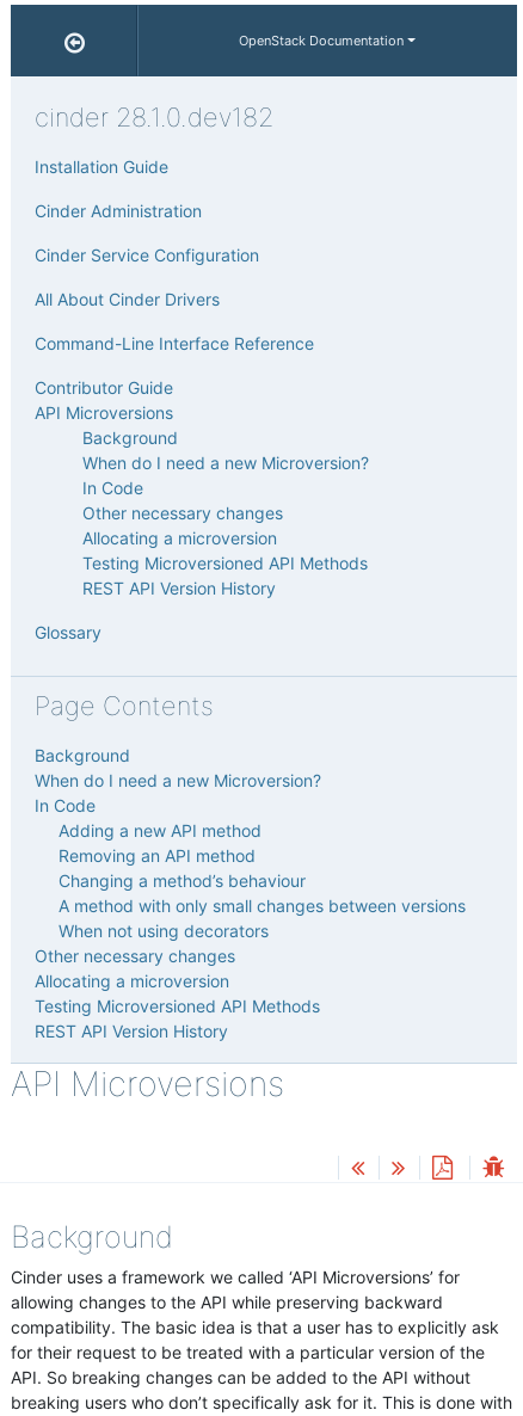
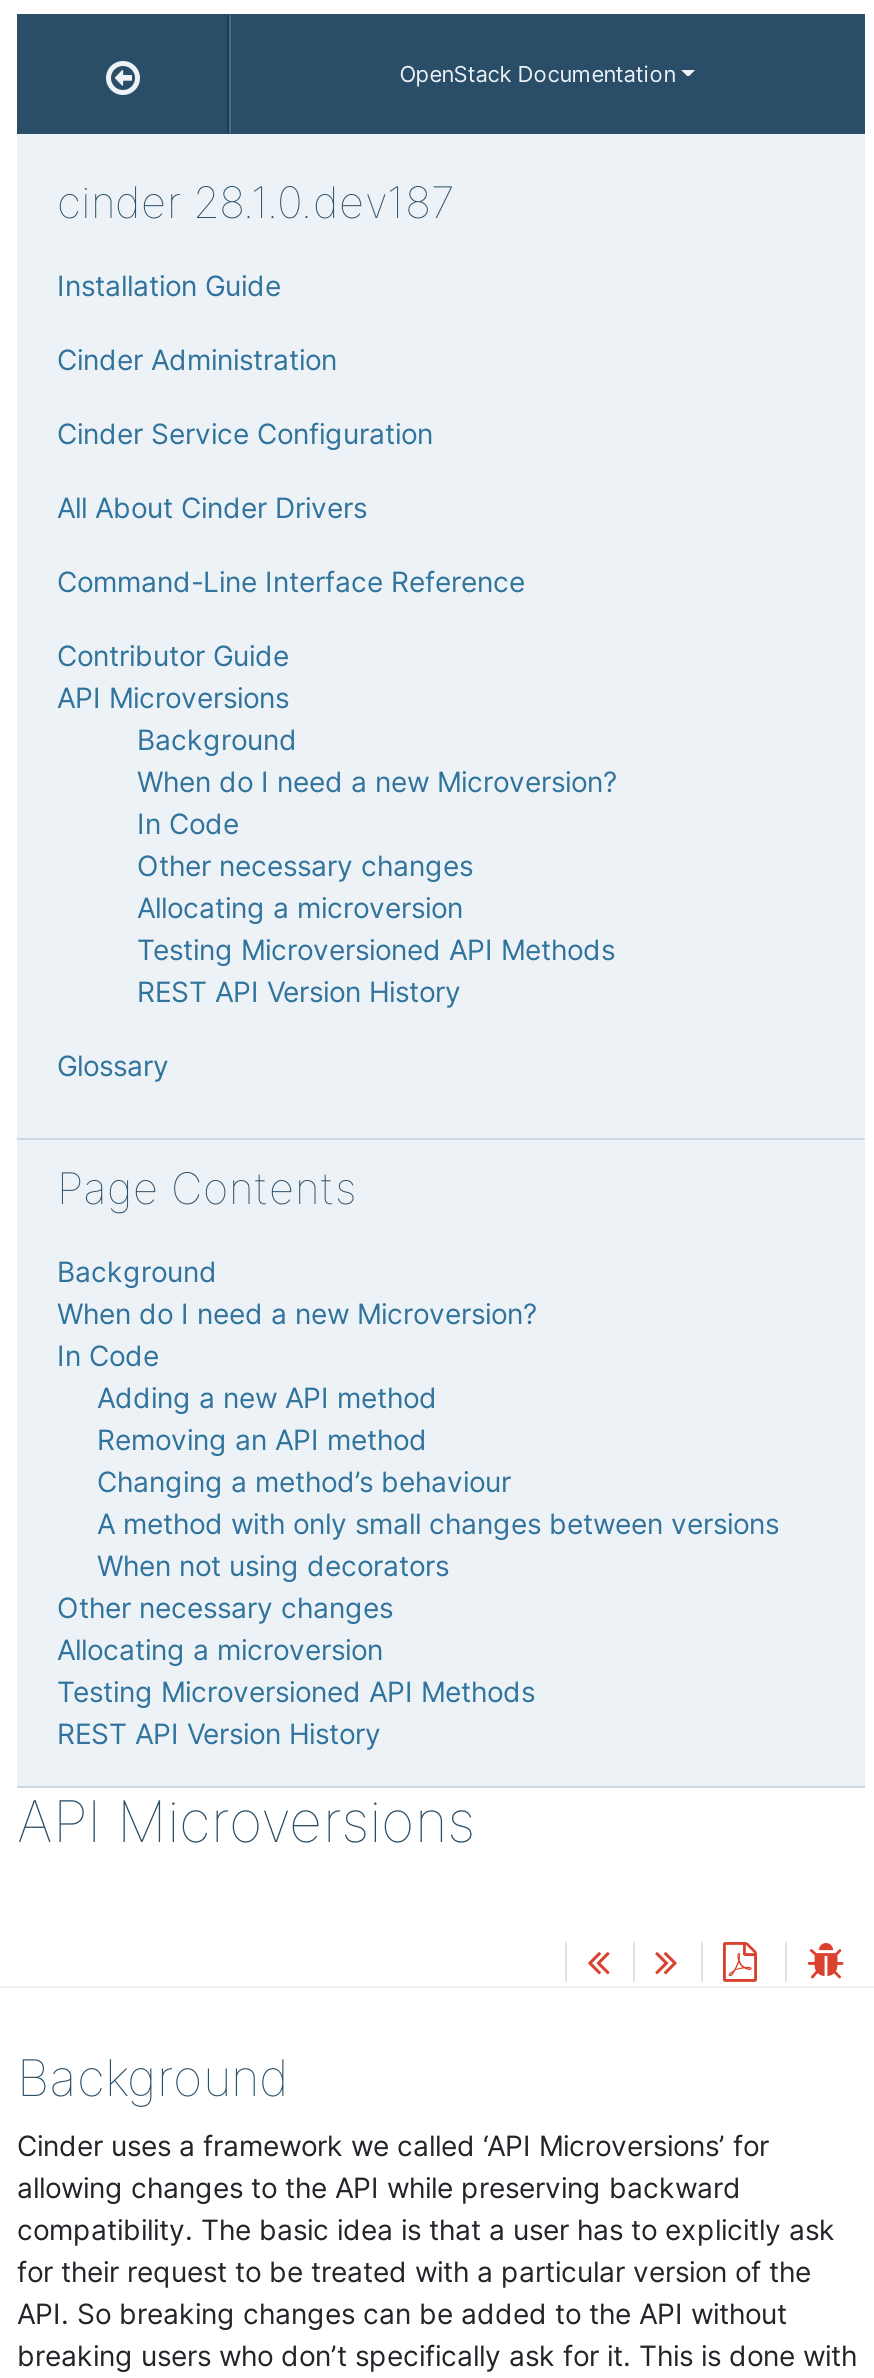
[35,101,273,133] cinder 28.1.0.dev182 -> [57,176,455,228] cinder 28.1.0.dev187

